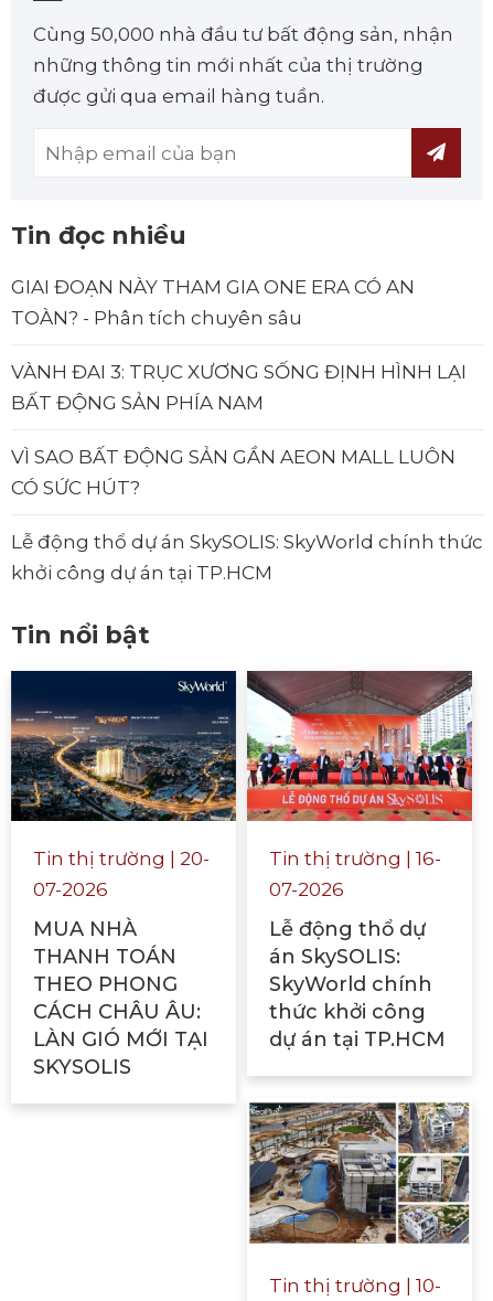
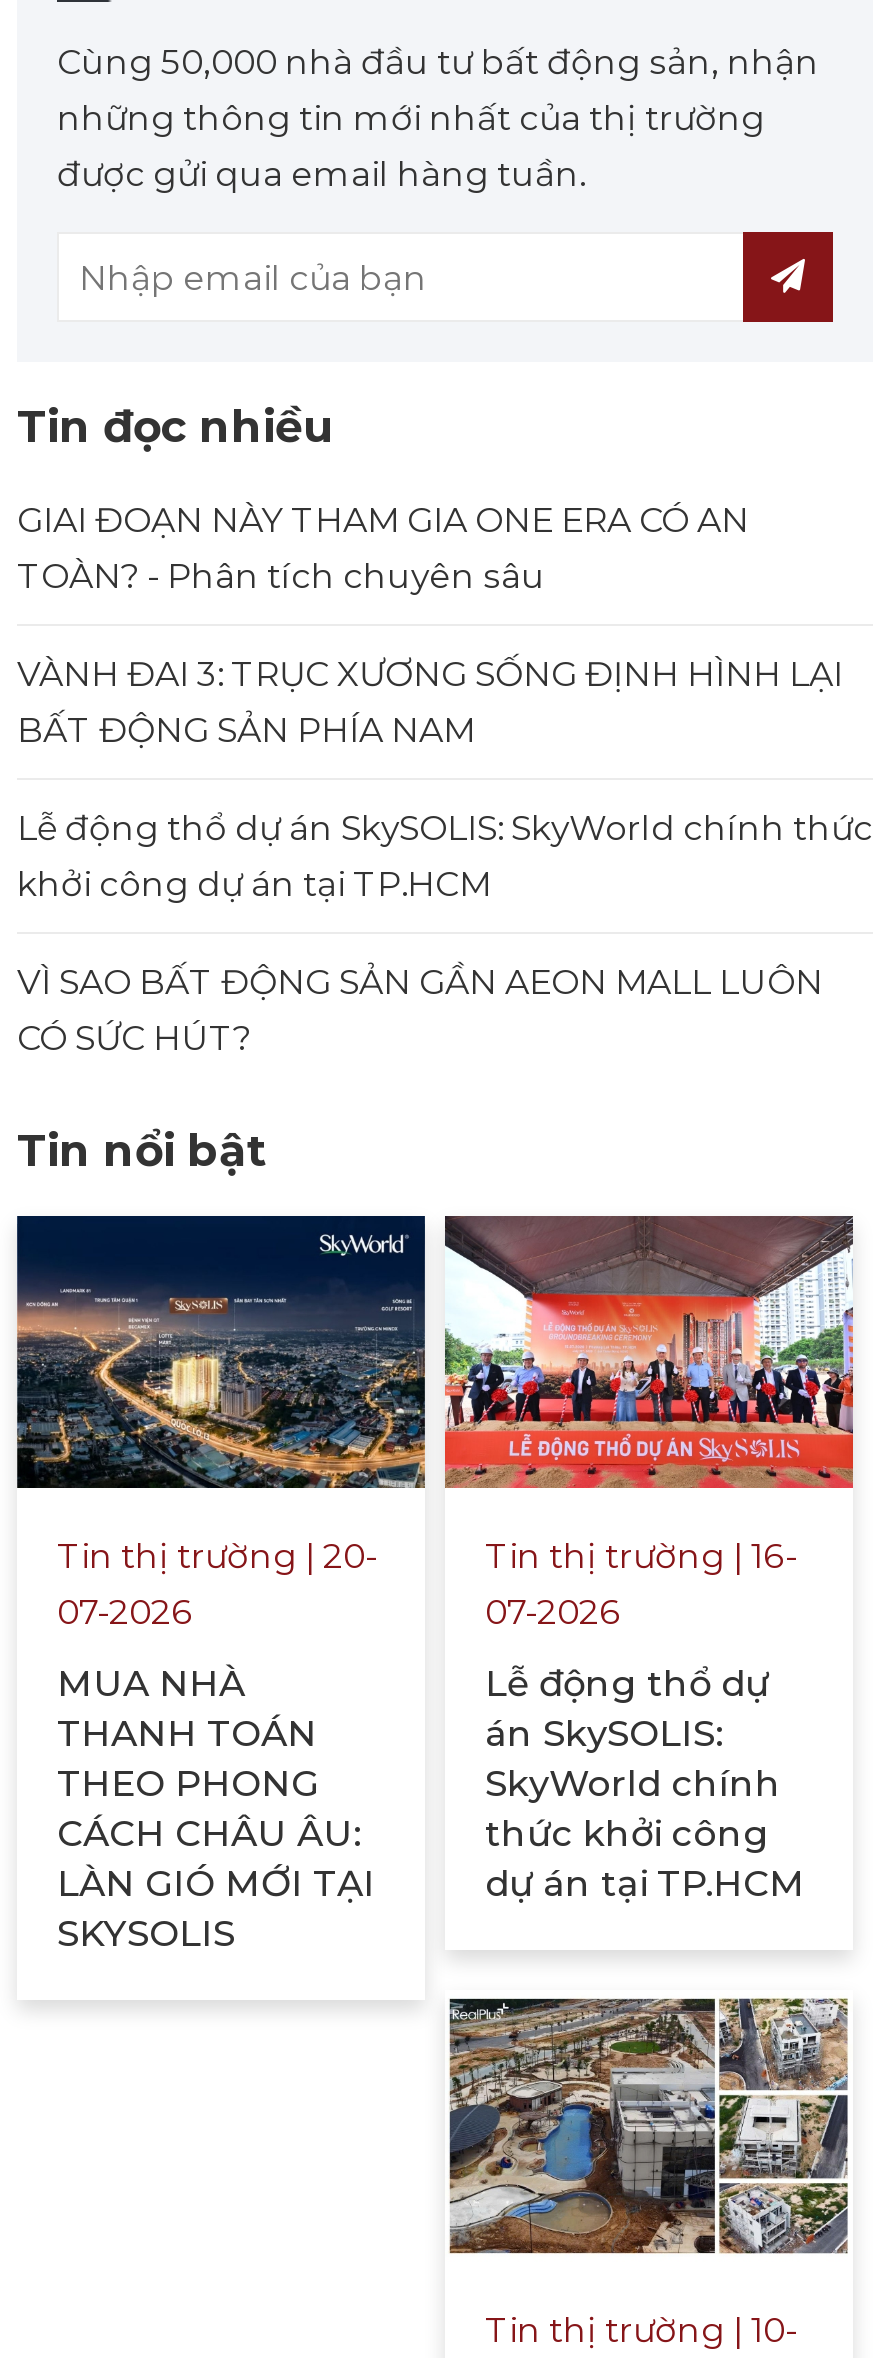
moved [11,446,456,499] -> [17,962,823,1058]: VÌ SAO BẤT ĐỘNG SẢN GẦN AEON MALL LUÔN | CÓ SỨC HÚT?
moved [11,531,483,584] -> [17,808,873,904]: Lễ động thổ dự án SkySOLIS: SkyWorld chính thức | khởi công dự án tại TP.HCM

